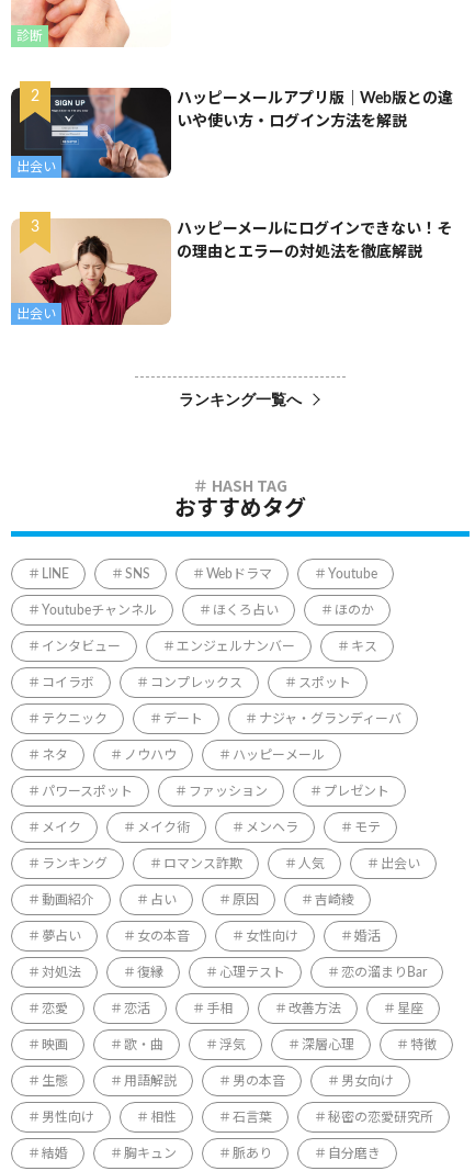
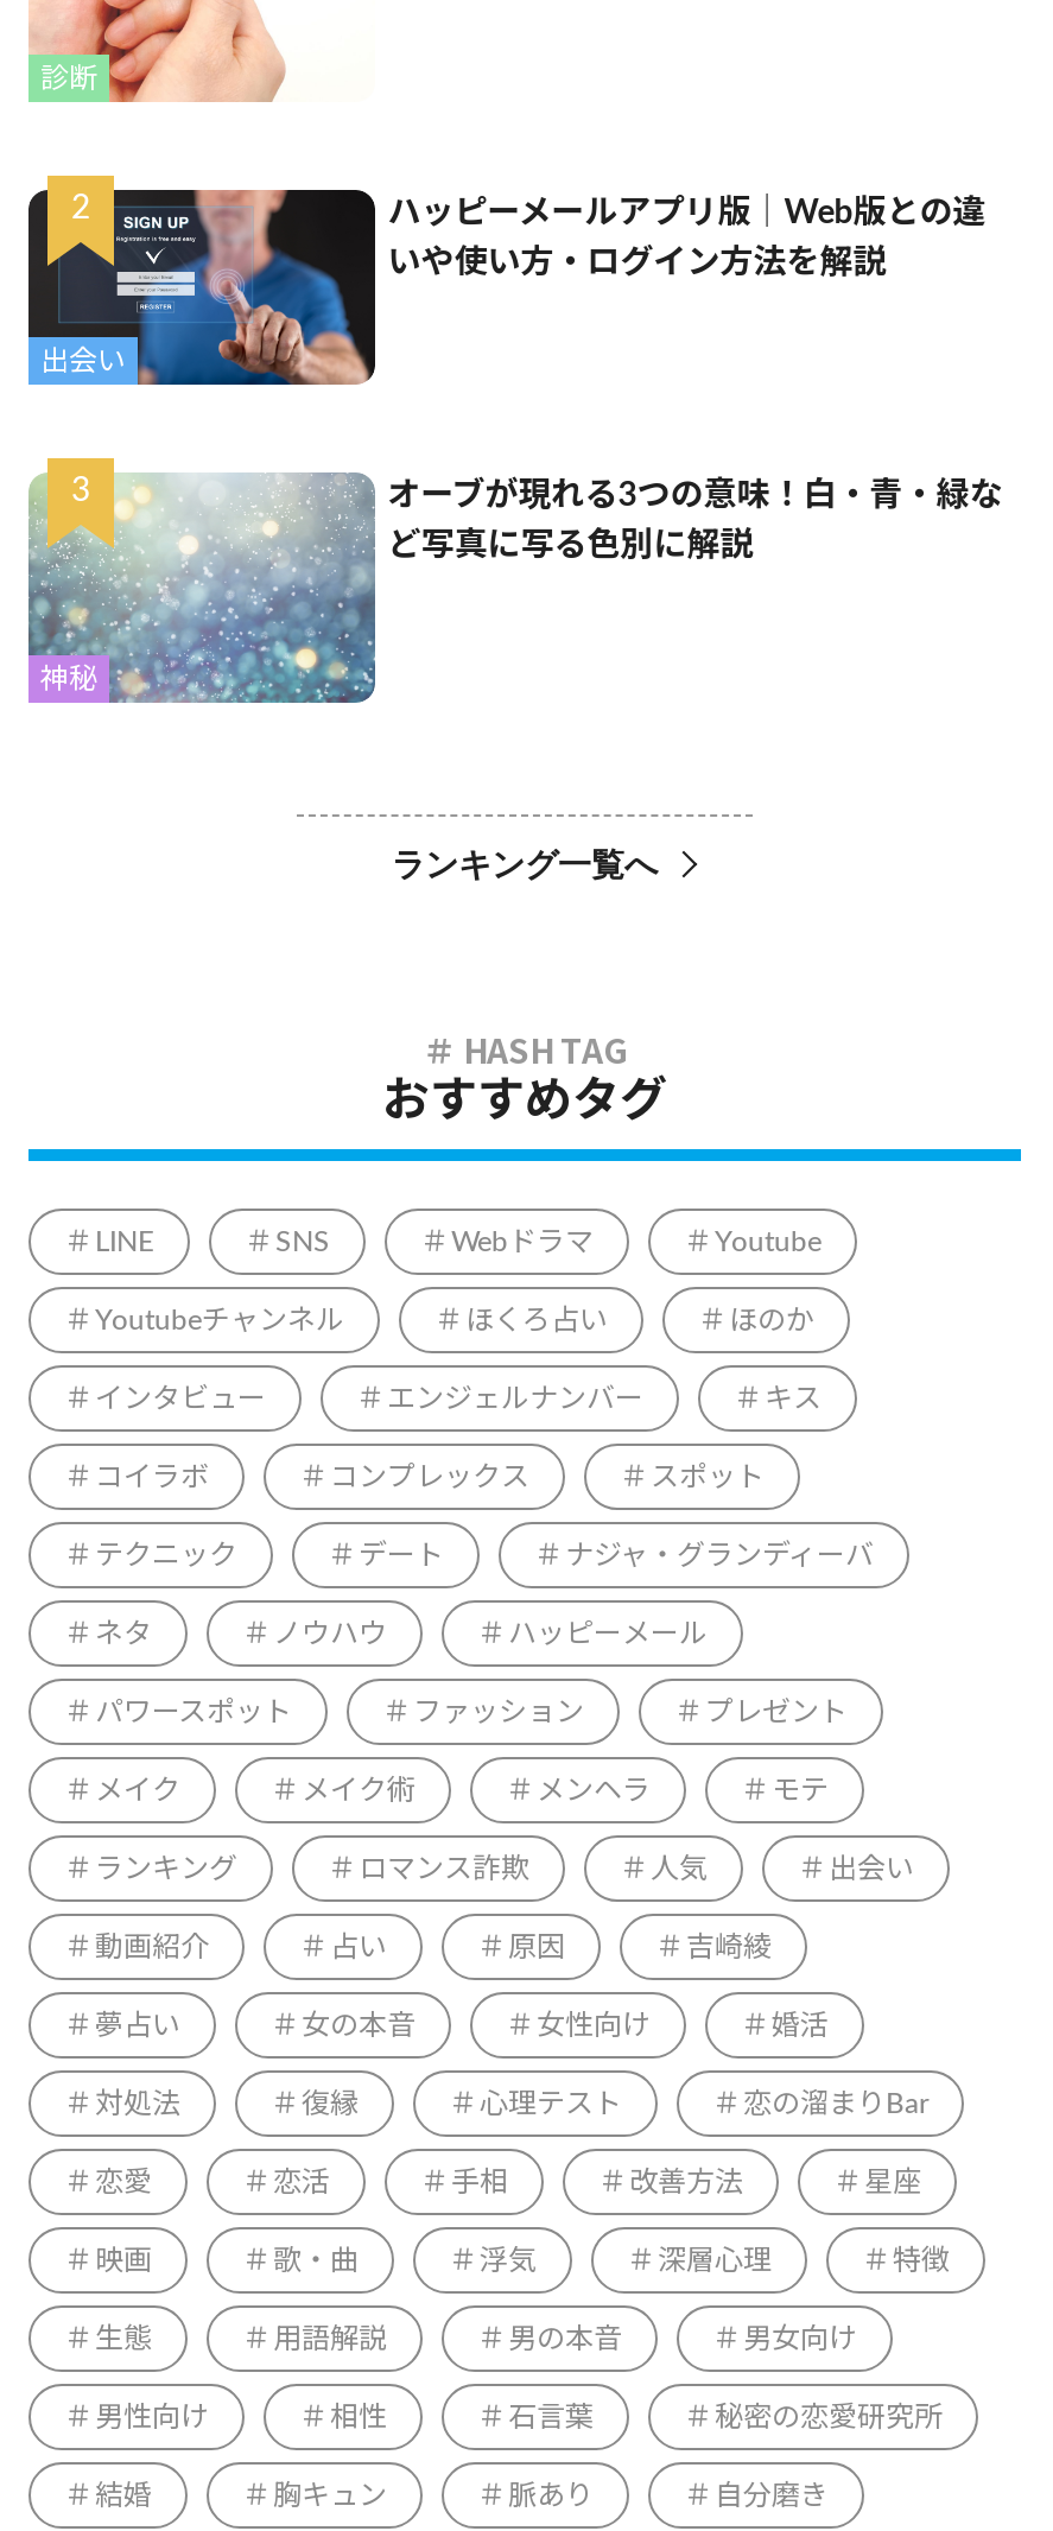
[11,218,171,326] [image] | 出会い -> [26,472,378,705] [image] | 神秘
[177,221,452,237] ハッピーメールにログインできない！そ -> [388,479,1003,512] オーブが現れる3つの意味！白・青・緑な
[177,244,423,260] の理由とエラーの対処法を徹底解説 -> [388,529,753,562] ど写真に写る色別に解説

